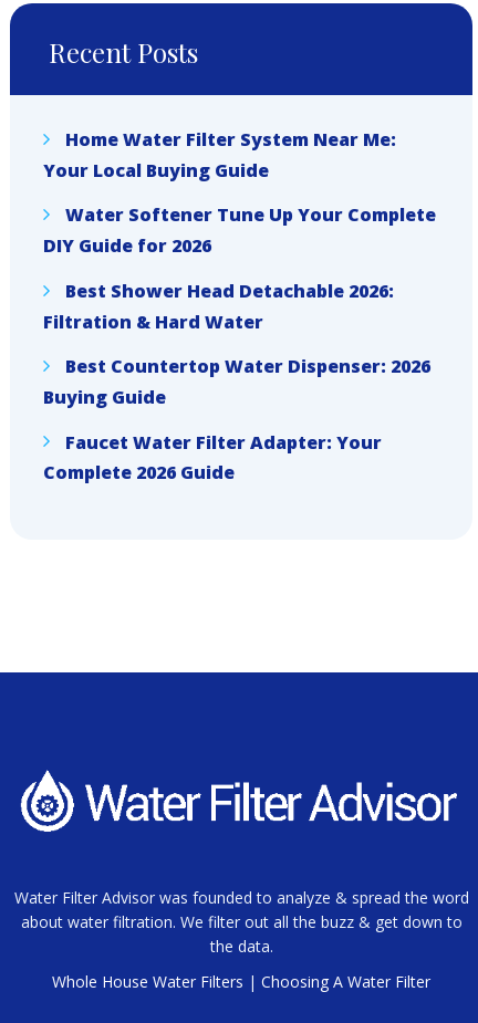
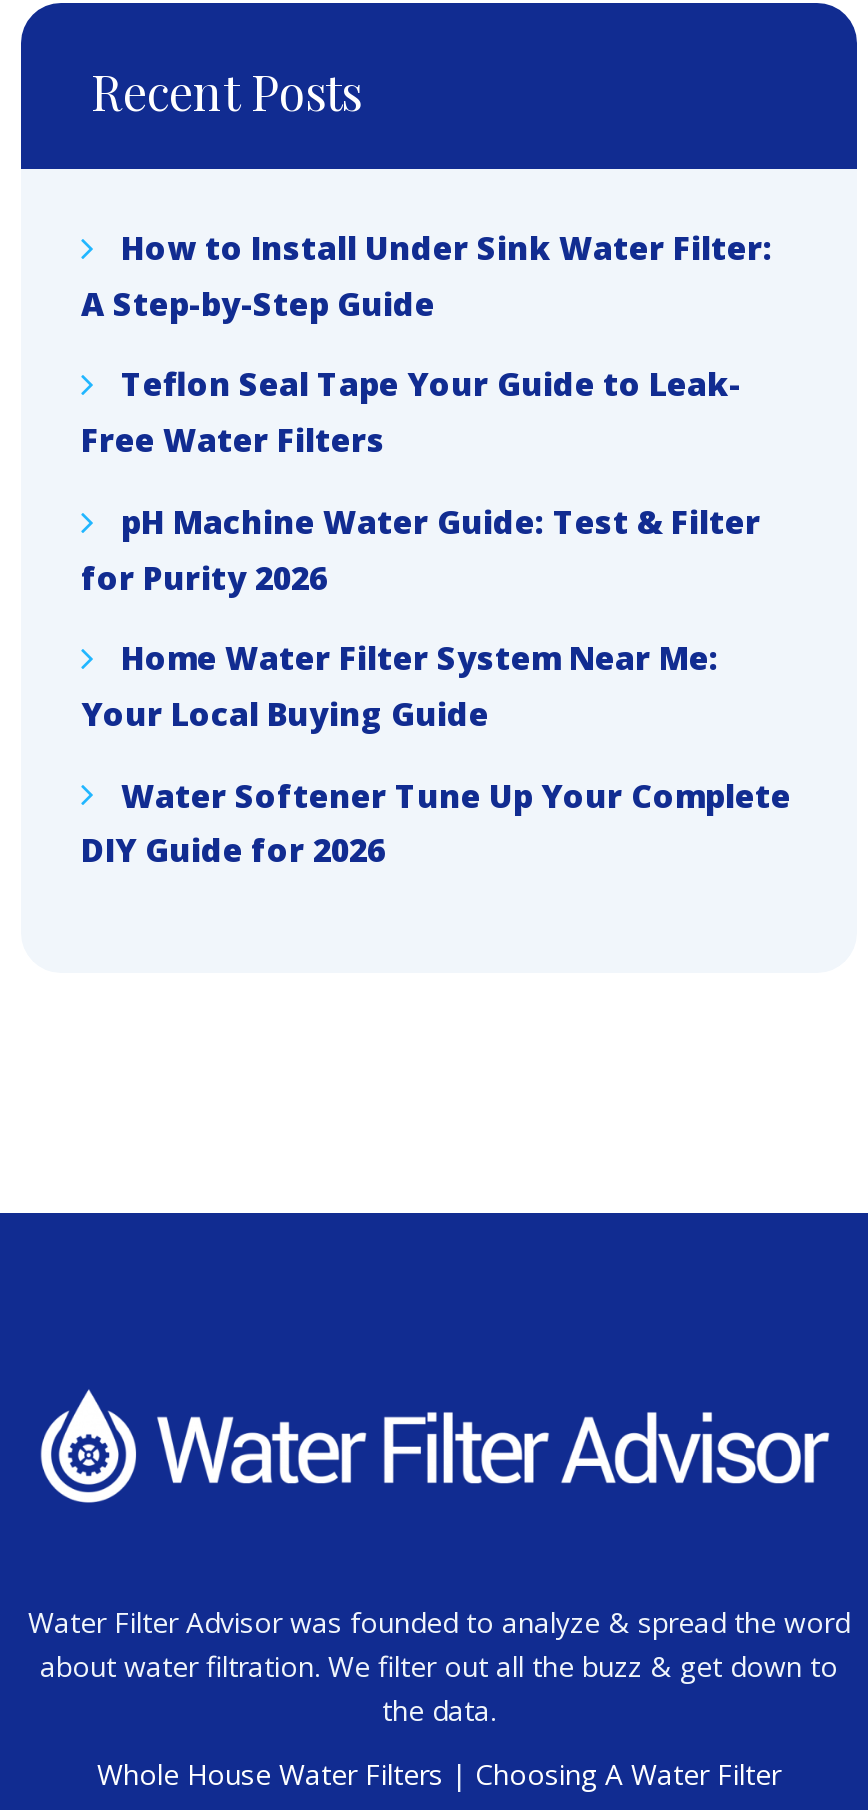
none -> [81,226,773,600] How to Install Under Sink Water Filter: | A Step-by-Step Guide | Teflon Seal Tape Your Guide to Leak- | Free Water Filters | pH Machine Water Guide: Test & Filter | for Purity 2026
moved [43,127,436,257] -> [81,637,791,873]: Home Water Filter System Near Me: | Your Local Buying Guide | Water Softener Tune Up Your Complete | DIY Guide for 2026
[43,278,430,485] Best Shower Head Detachable 2026: | Filtration & Hard Water | Best Countertop Water Dispenser: 2026 | Buying Guide | Faucet Water Filter Adapter: Your | Complete 2026 Guide -> none

